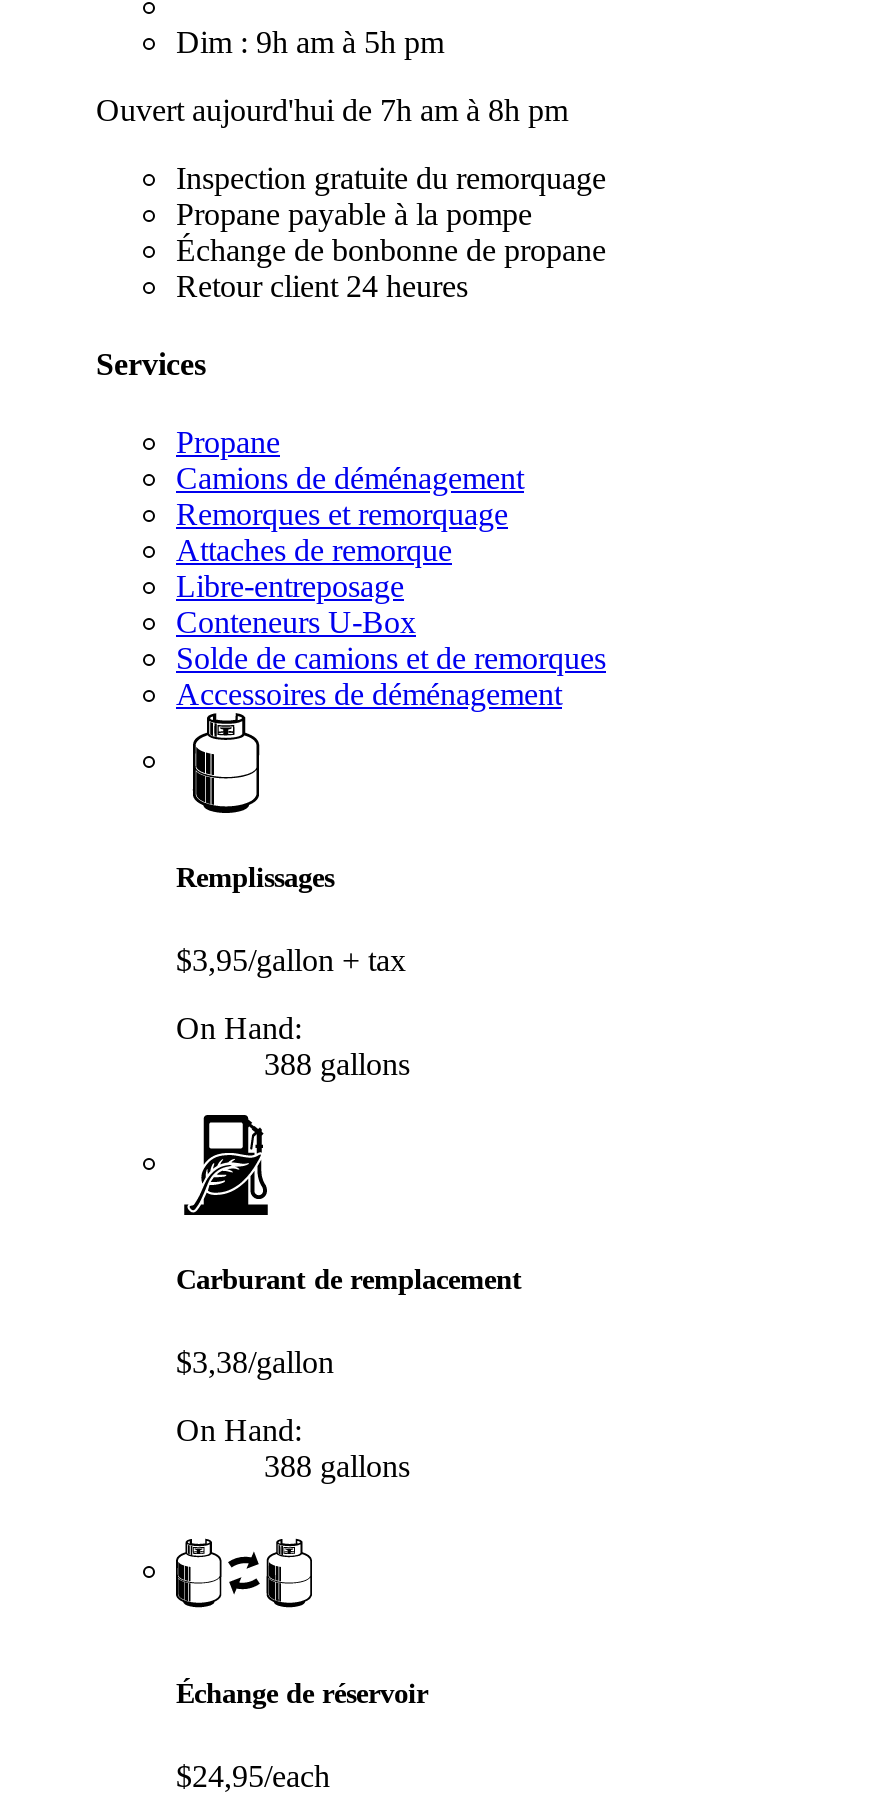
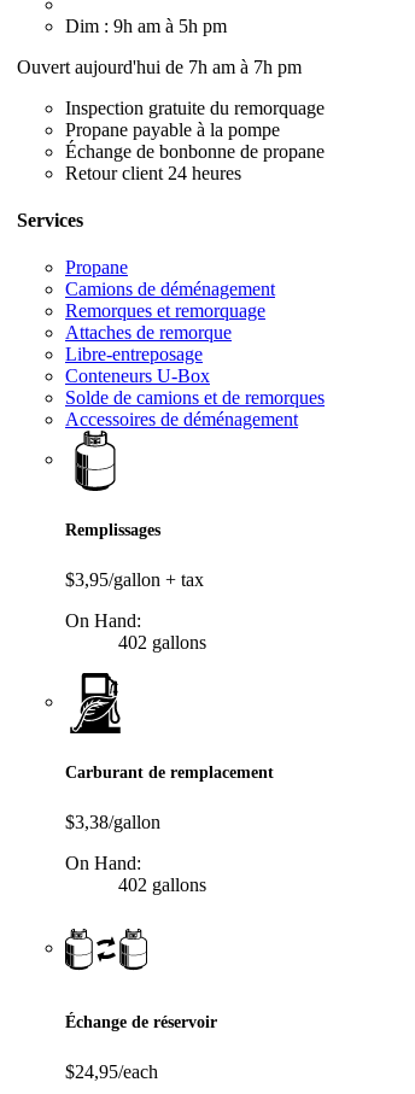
[96,92,568,126] Ouvert aujourd'hui de 7h am à 8h pm -> [17,56,302,77] Ouvert aujourd'hui de 7h am à 7h pm
[256,1047,410,1081] 388 gallons -> [113,632,206,653] 402 gallons
[256,1450,410,1484] 388 gallons -> [113,875,206,895] 402 gallons

